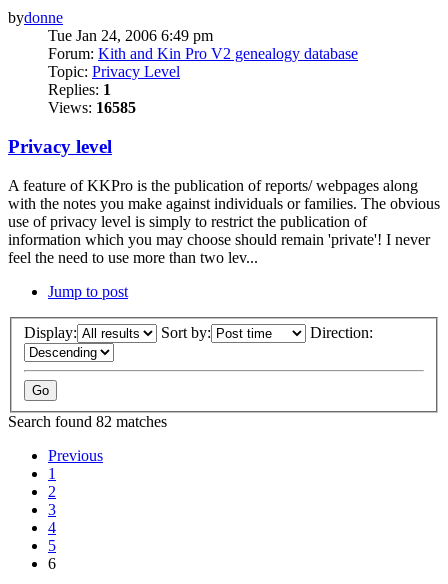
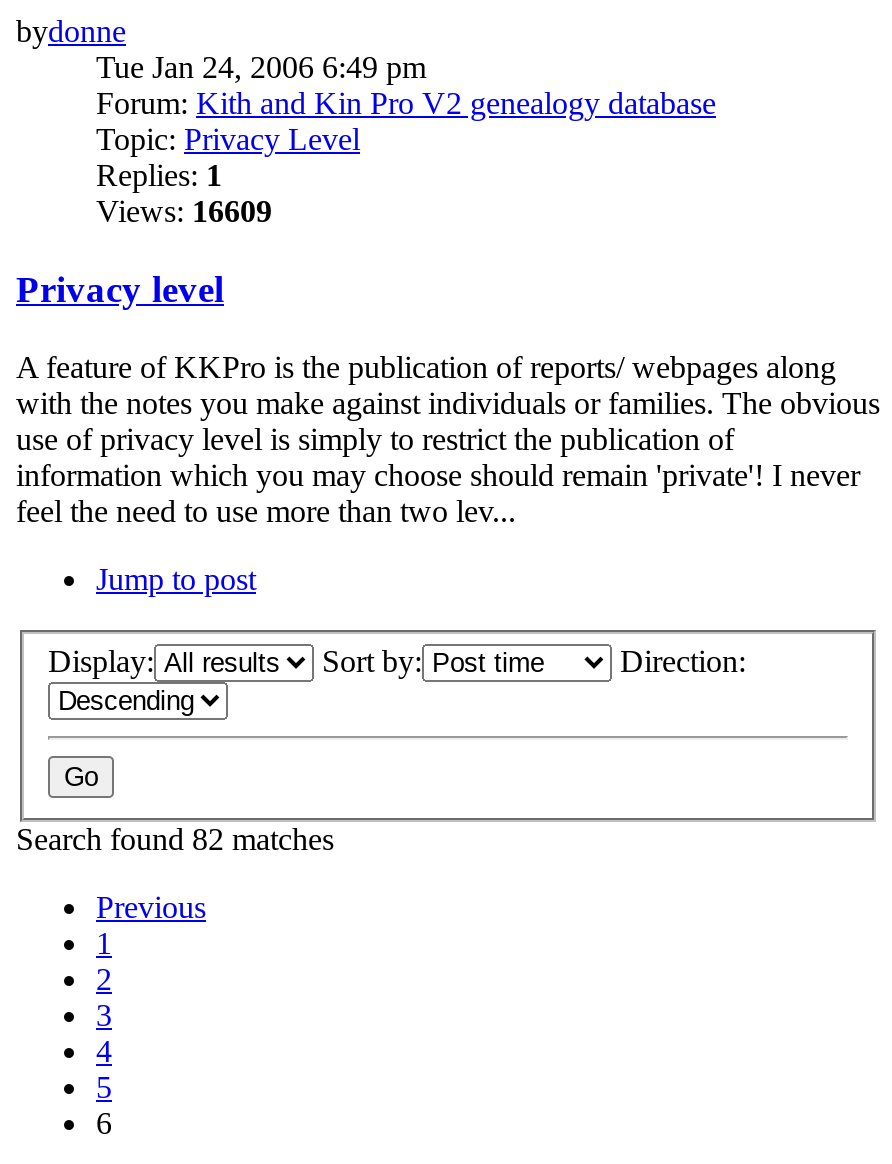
[48,99,136,116] Views: 16585 -> [96,195,272,229] Views: 16609

